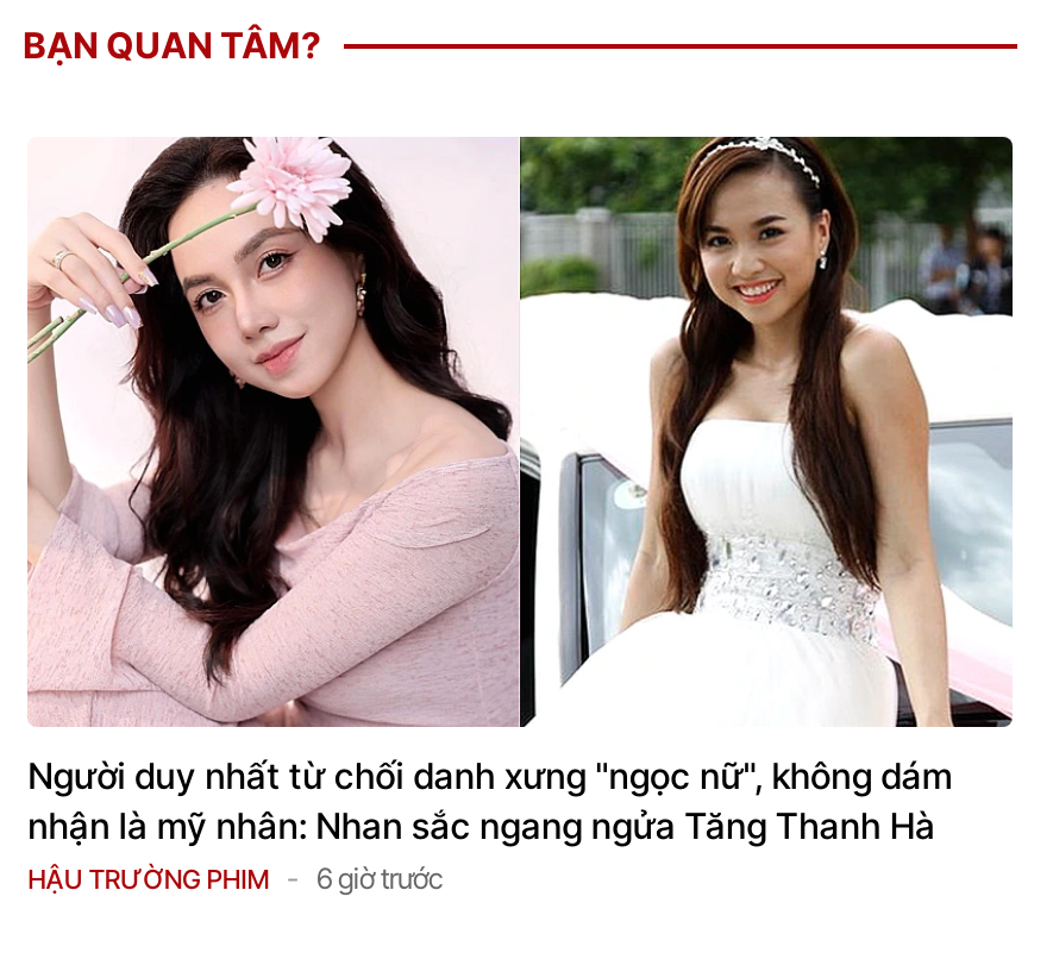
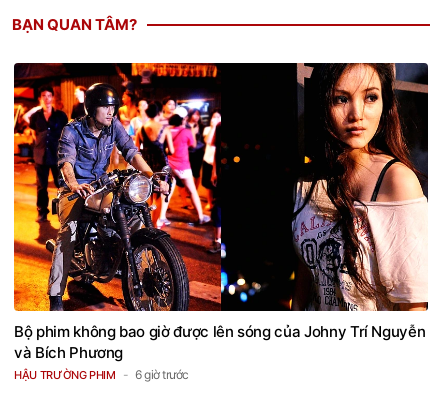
[27,134,1013,849] [image] | Người duy nhất từ chối danh xưng "ngọc nữ", không dám | nhận là mỹ nhân: Nhan sắc ngang ngửa Tăng Thanh Hà -> [13,62,429,362] [image] | Bộ phim không bao giờ được lên sóng của Johny Trí Nguyễn | và Bích Phương

